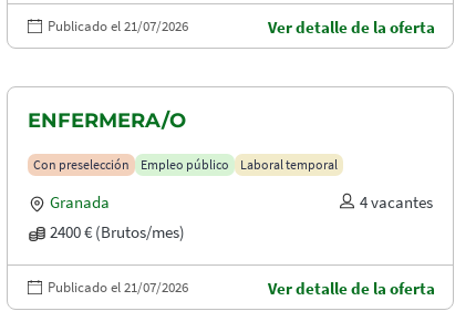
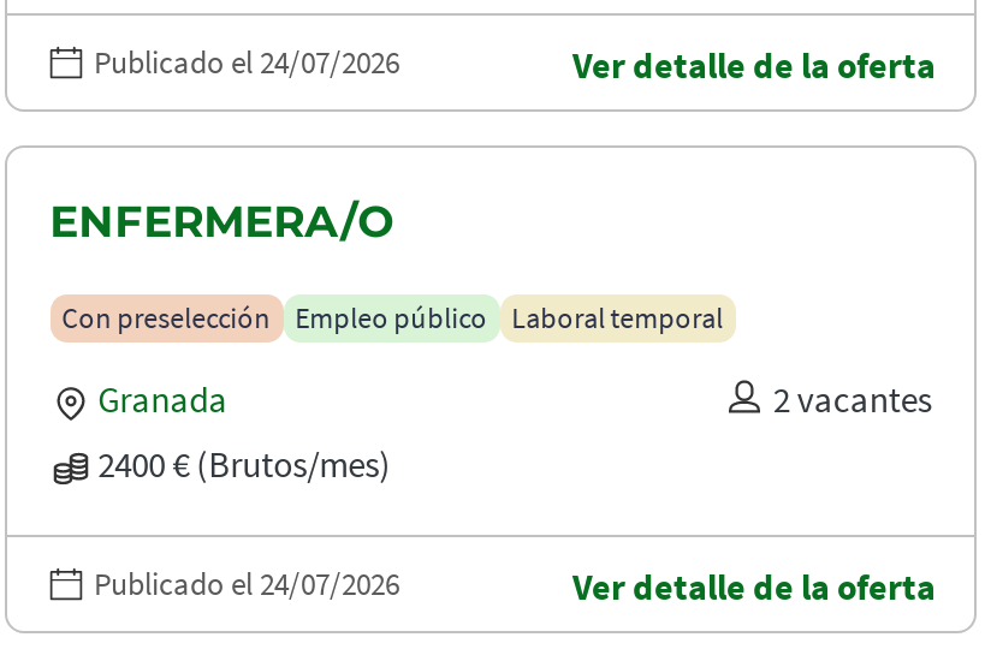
[48,17,188,36] Publicado el 21/07/2026 -> [94,43,399,83] Publicado el 24/07/2026
[360,192,433,213] 4 vacantes -> [773,376,932,421] 2 vacantes
[48,278,188,297] Publicado el 21/07/2026 -> [94,563,399,604] Publicado el 24/07/2026

